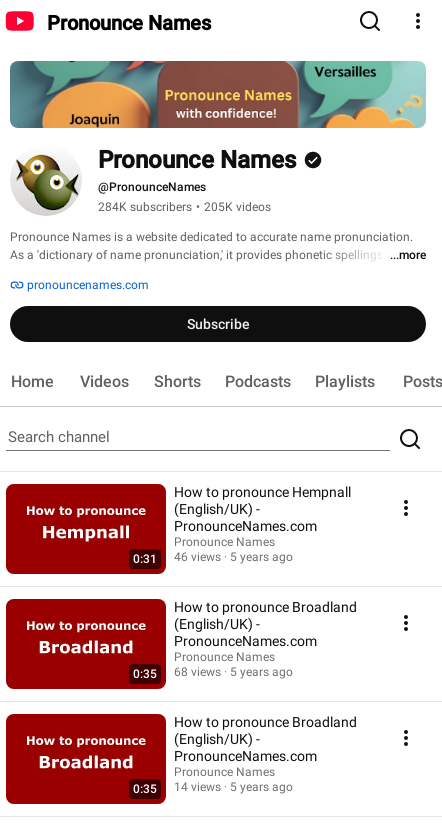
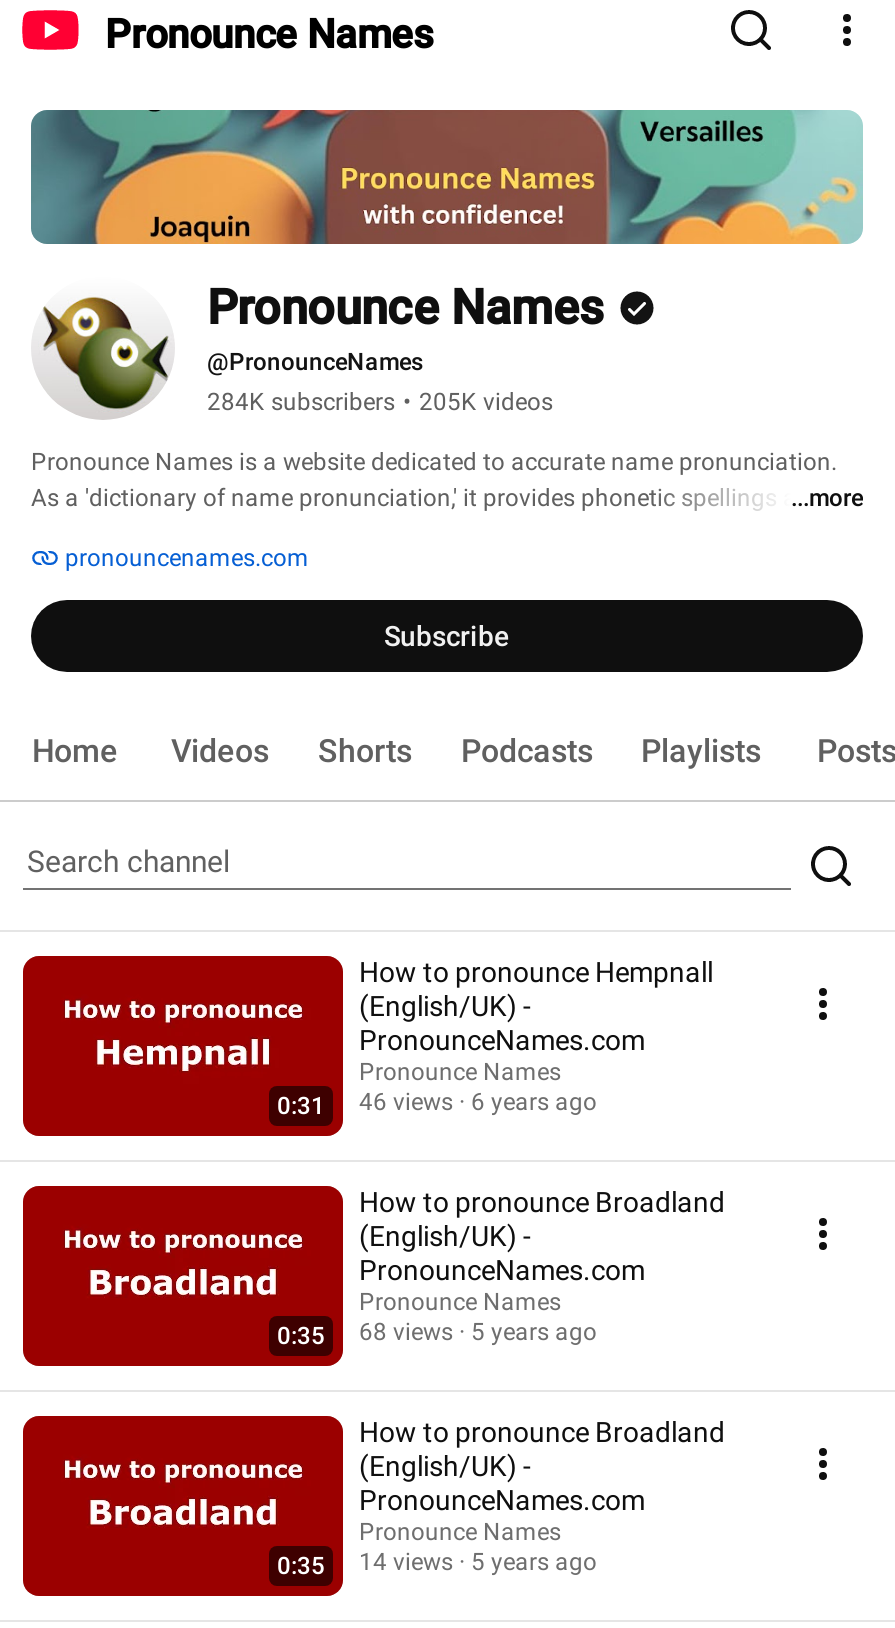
[133,550,293,566] 0:31 46 views 5 years ago -> [277,1088,597,1120] 0:31 46 views 6 years ago

